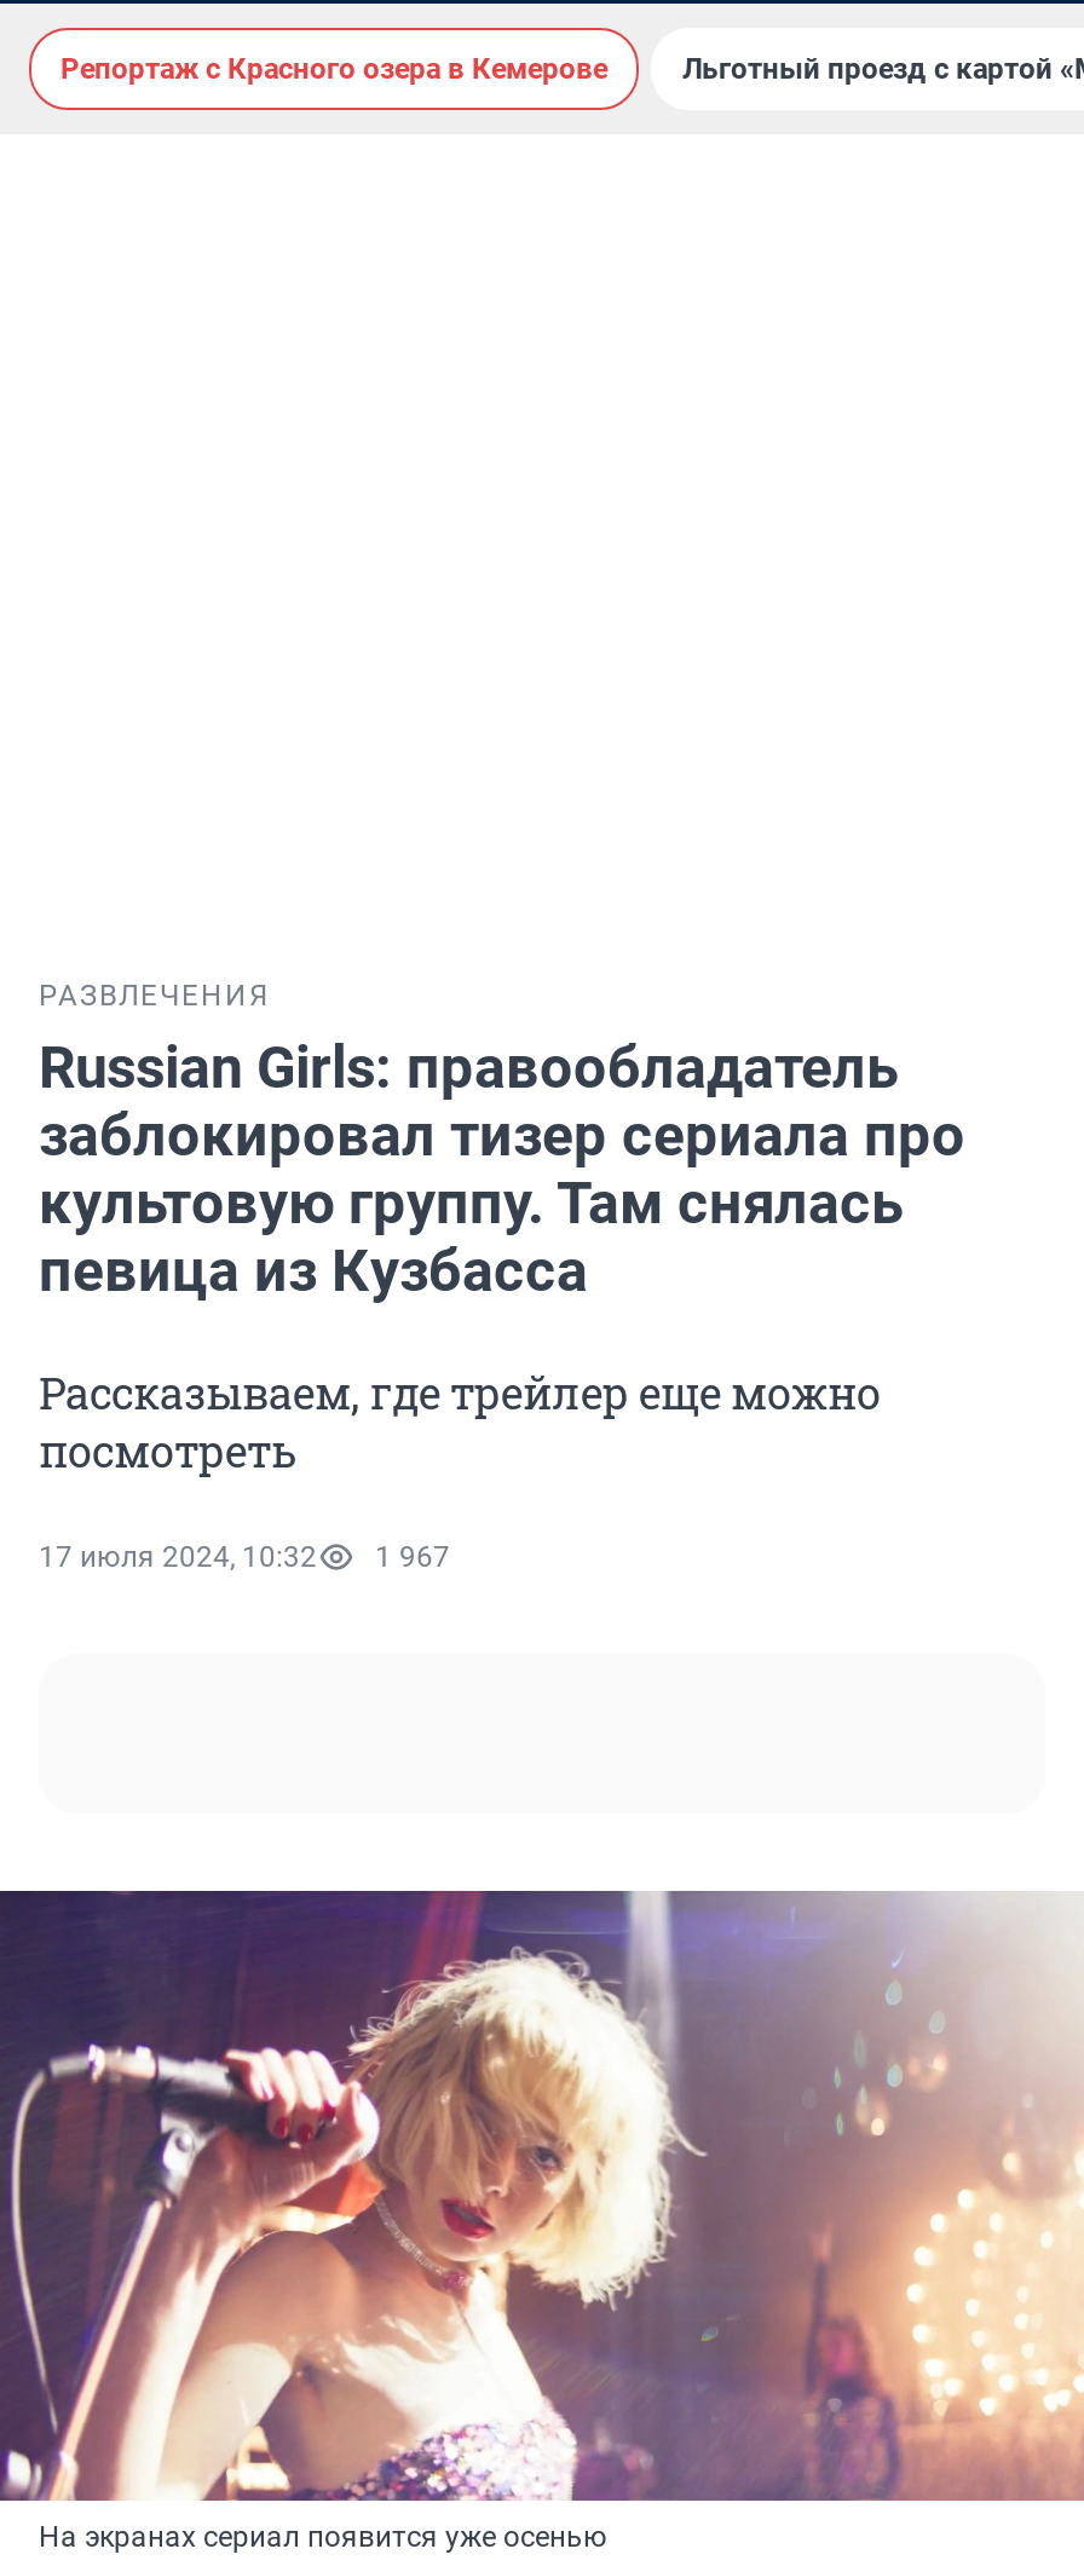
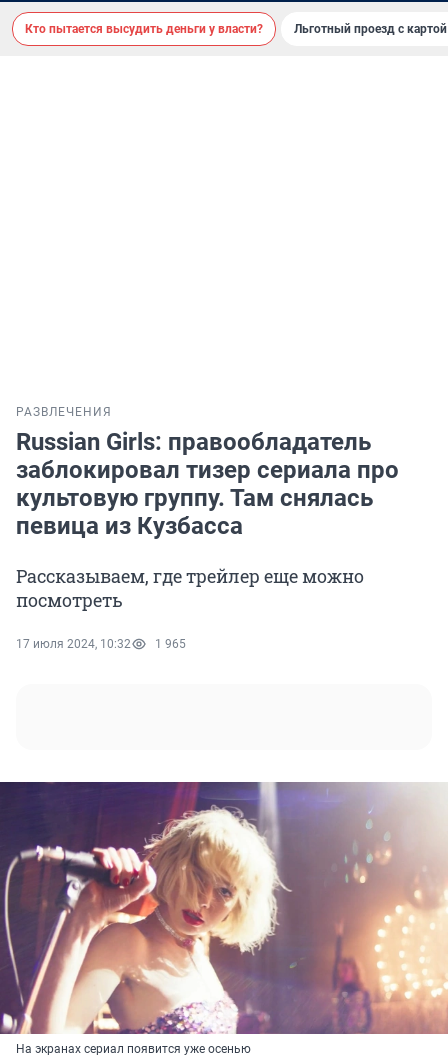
[60,52,607,86] Репортаж с Красного озера в Кемерове -> [25,22,263,36] Кто пытается высудить деньги у власти?
[39,1540,450,1574] 17 июля 2024, 10:32 1 967 -> [16,637,186,651] 17 июля 2024, 10:32 1 965

